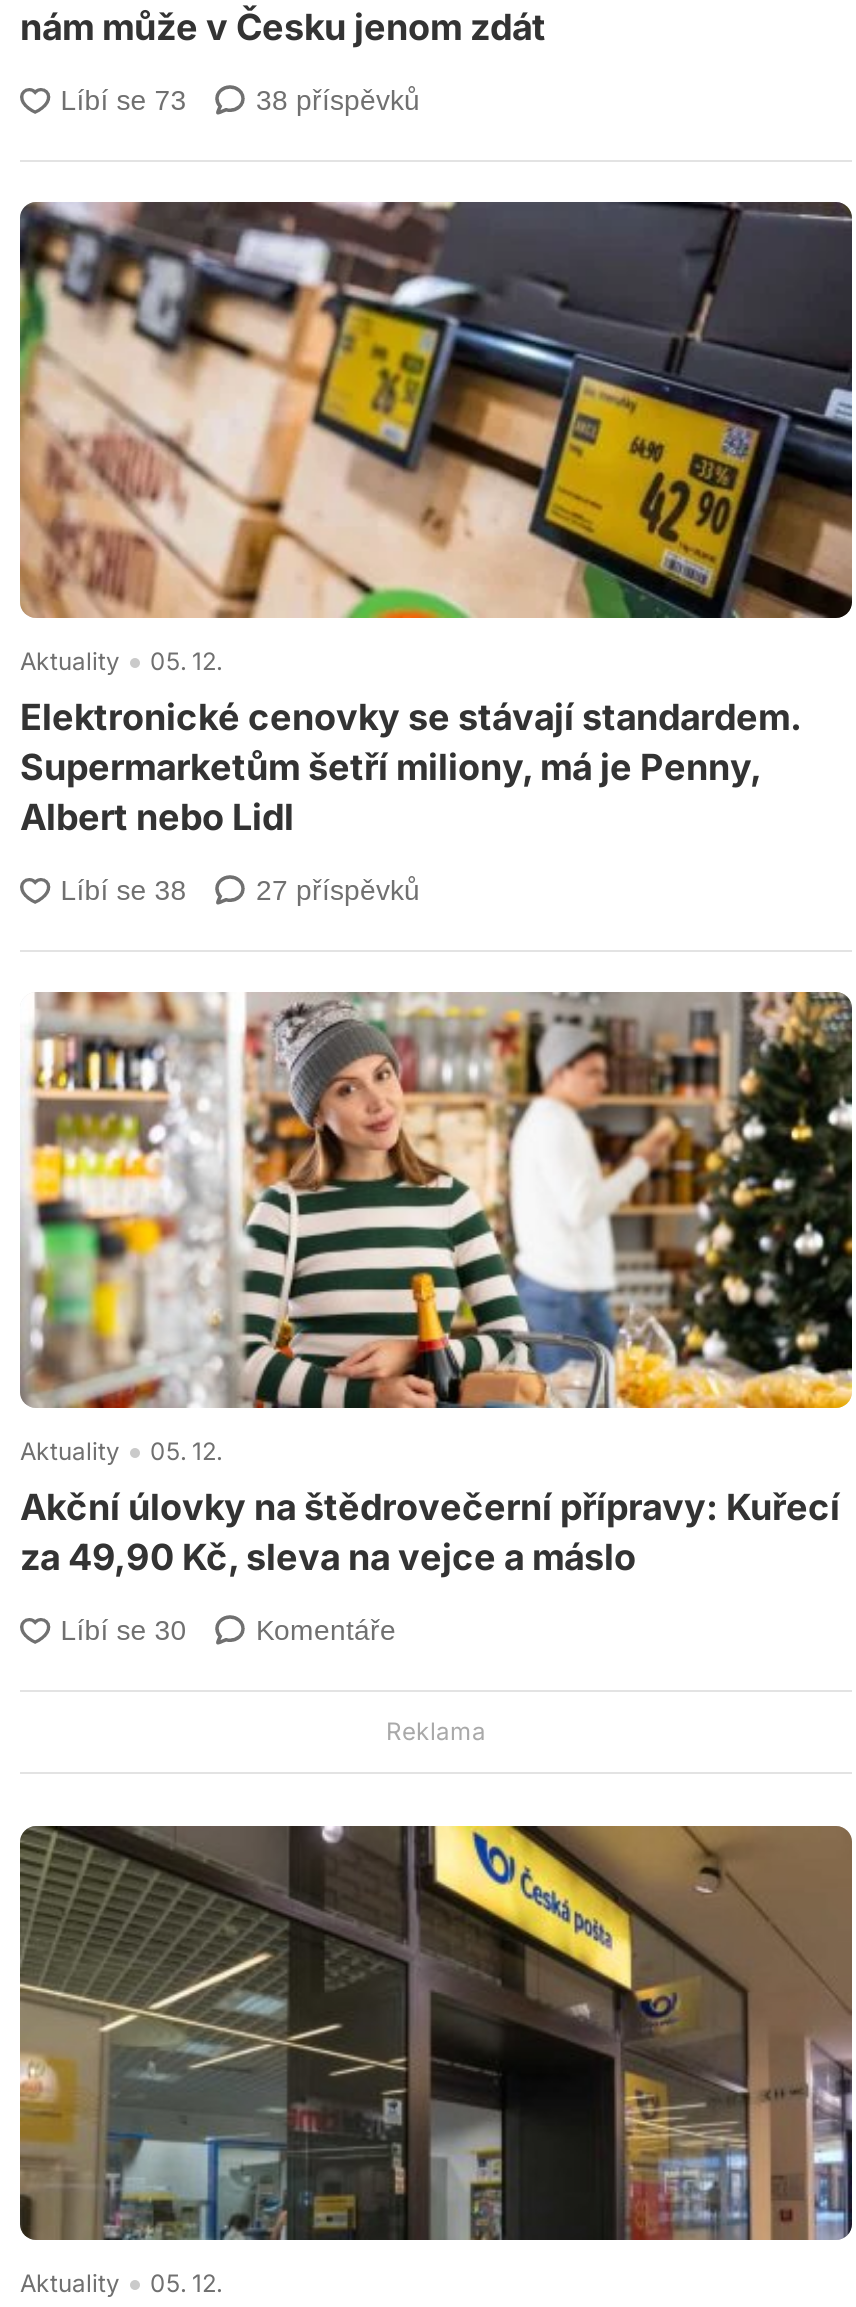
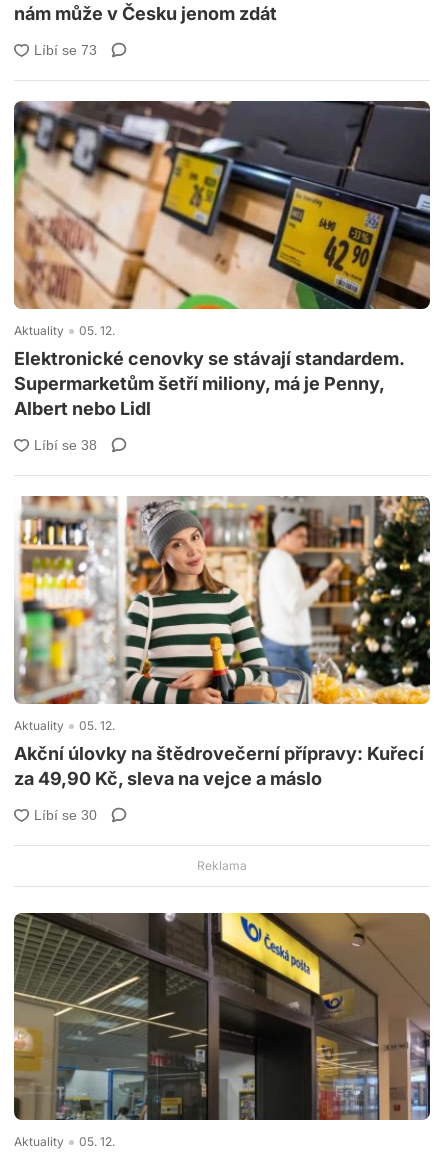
[256,83,420,115] 38 příspěvků -> none
[256,873,420,905] 27 příspěvků -> none
[256,1613,396,1645] Komentáře -> none

